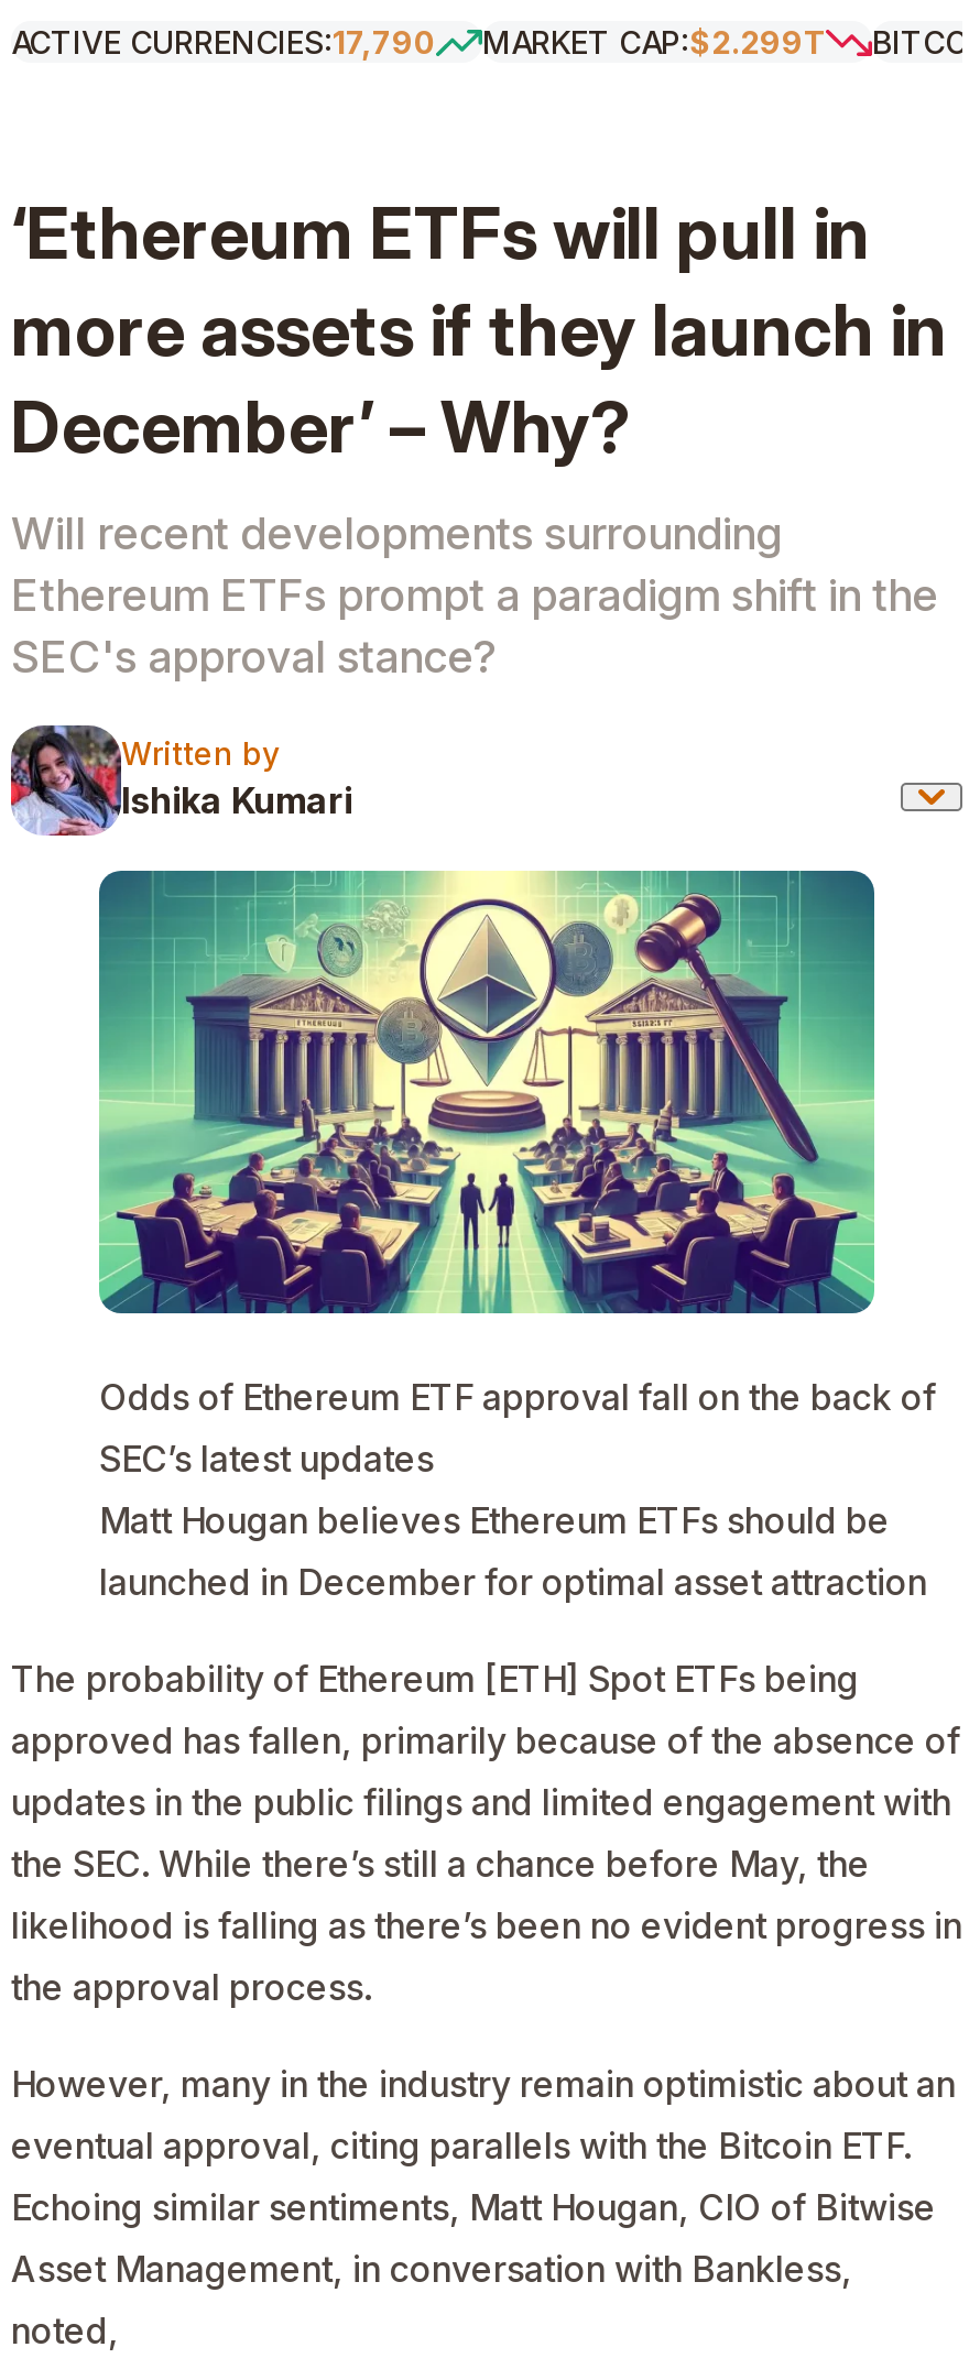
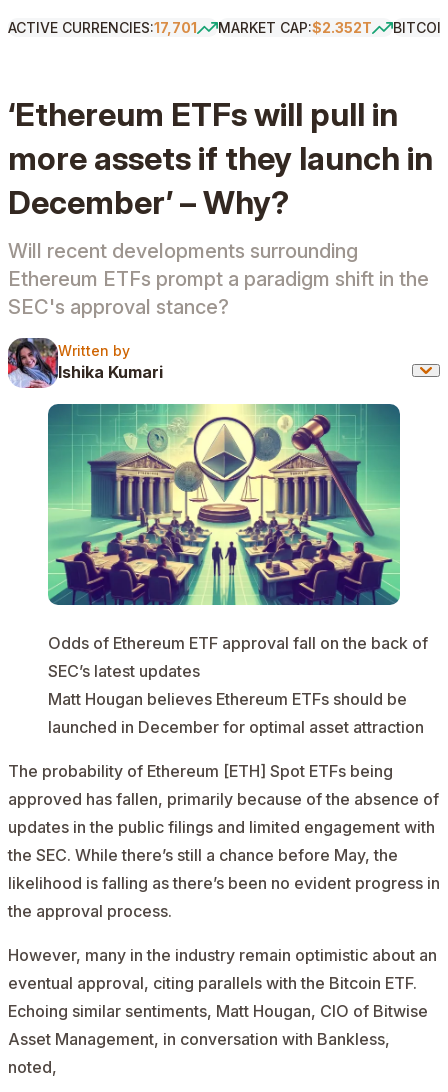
[11,23,436,61] ACTIVE CURRENCIES:17,790 -> [8,19,197,36] ACTIVE CURRENCIES:17,701
[482,23,826,61] MARKET CAP:$2.299T -> [218,19,372,36] MARKET CAP:$2.352T

